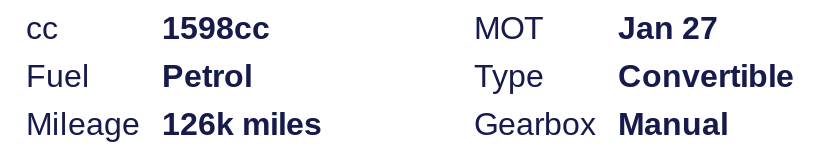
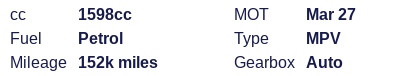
[618,11,718,45] Jan 27 -> [306,6,356,23] Mar 27
[618,59,794,93] Convertible -> [306,30,341,47] MPV
[26,107,322,141] Mileage 126k miles -> [10,54,158,71] Mileage 152k miles
[618,107,728,141] Manual -> [306,54,343,71] Auto

